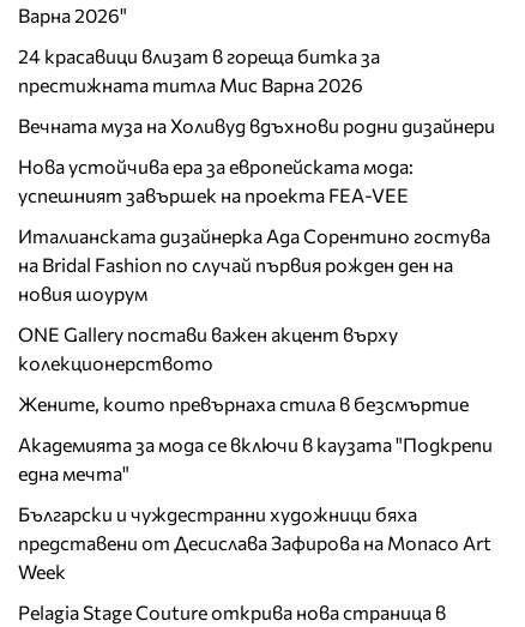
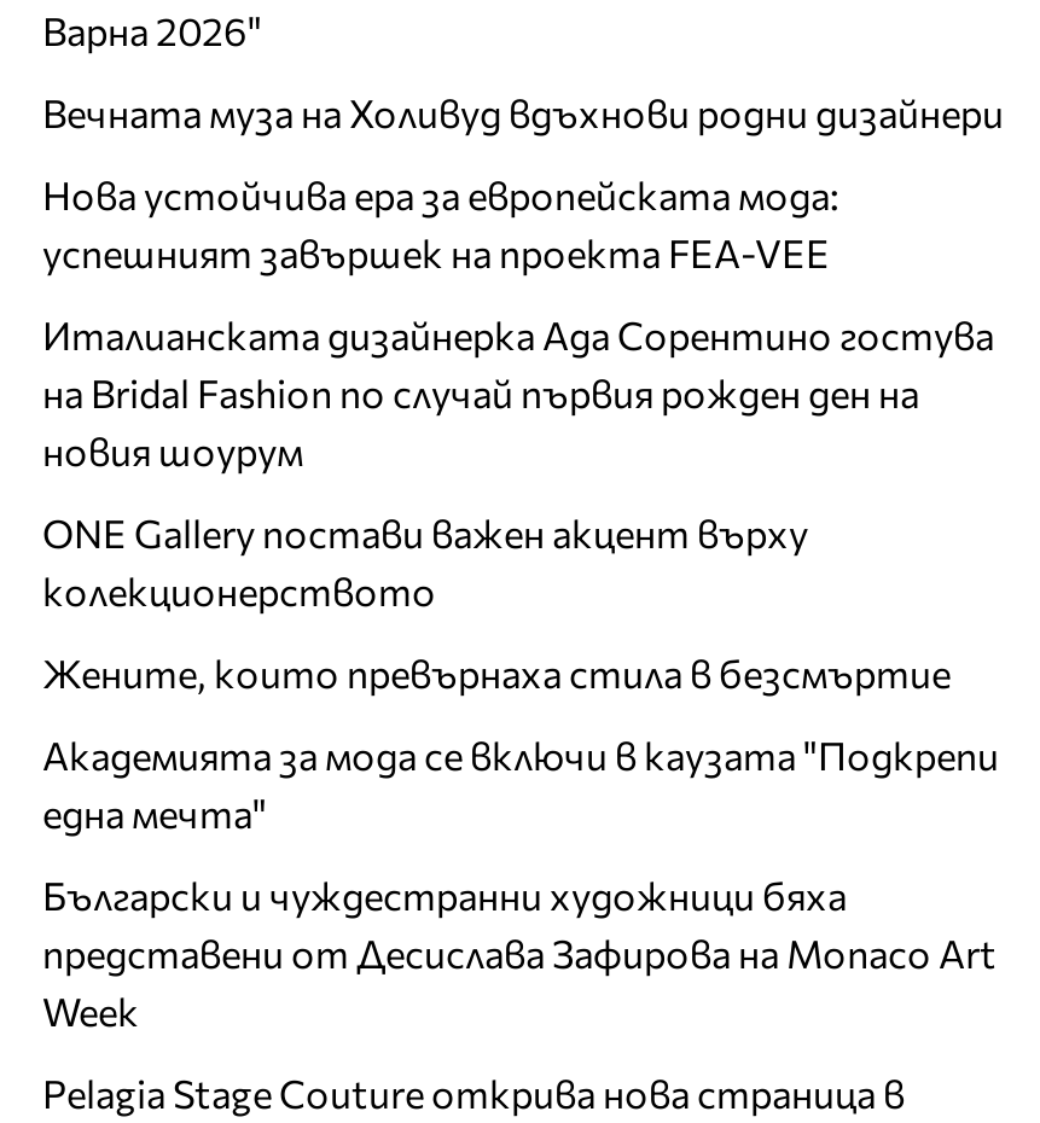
[18,44,380,95] 24 красавици влизат в гореща битка за | престижната титла Мис Варна 2026 -> none

